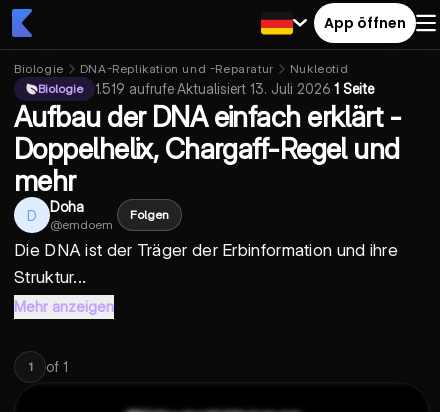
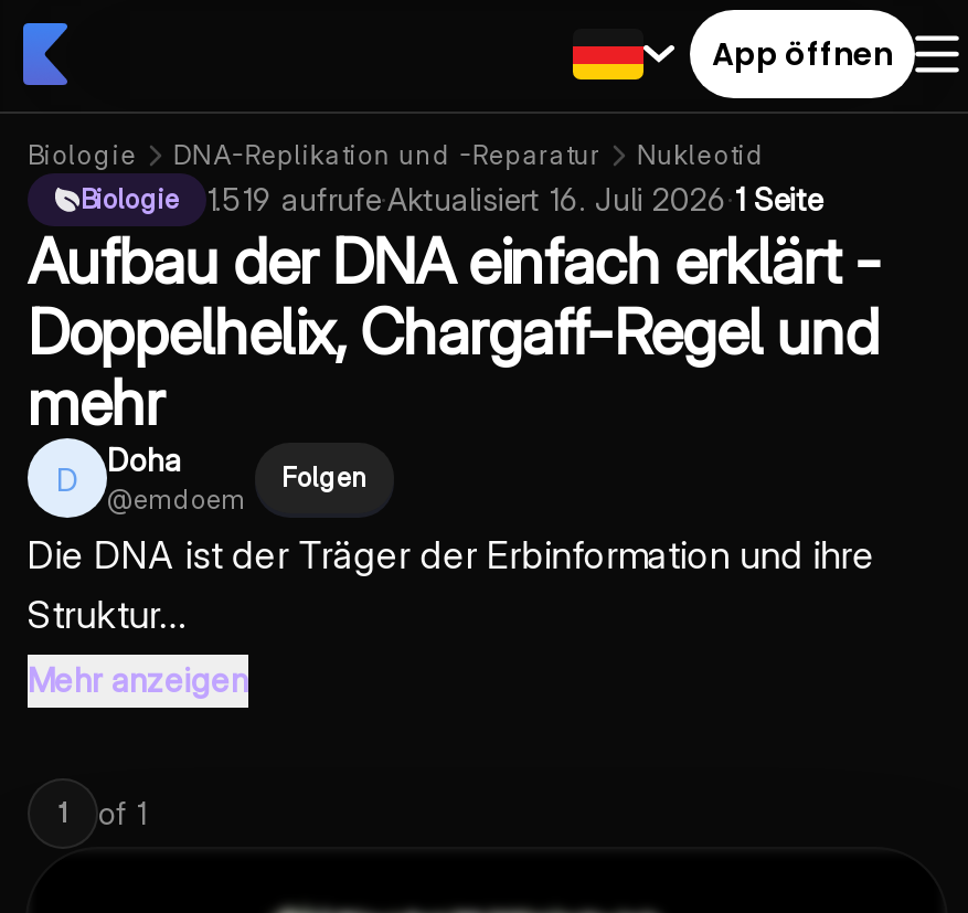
[95,80,374,97] 1.519 aufrufe · Aktualisiert 13. Juli 2026 · 1 Seite -> [206,180,822,217] 1.519 aufrufe · Aktualisiert 16. Juli 2026 · 1 Seite

